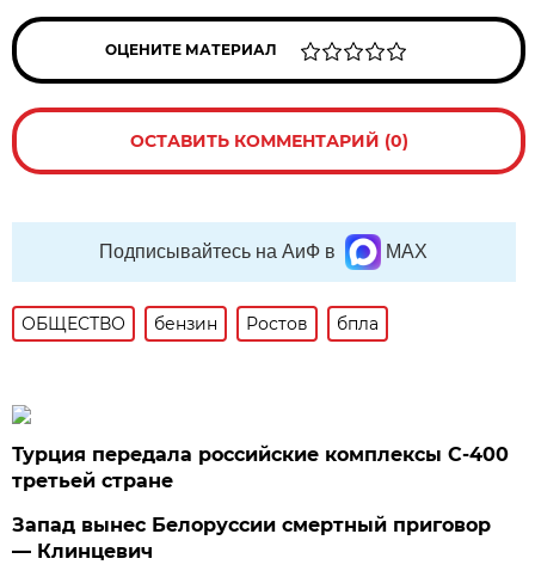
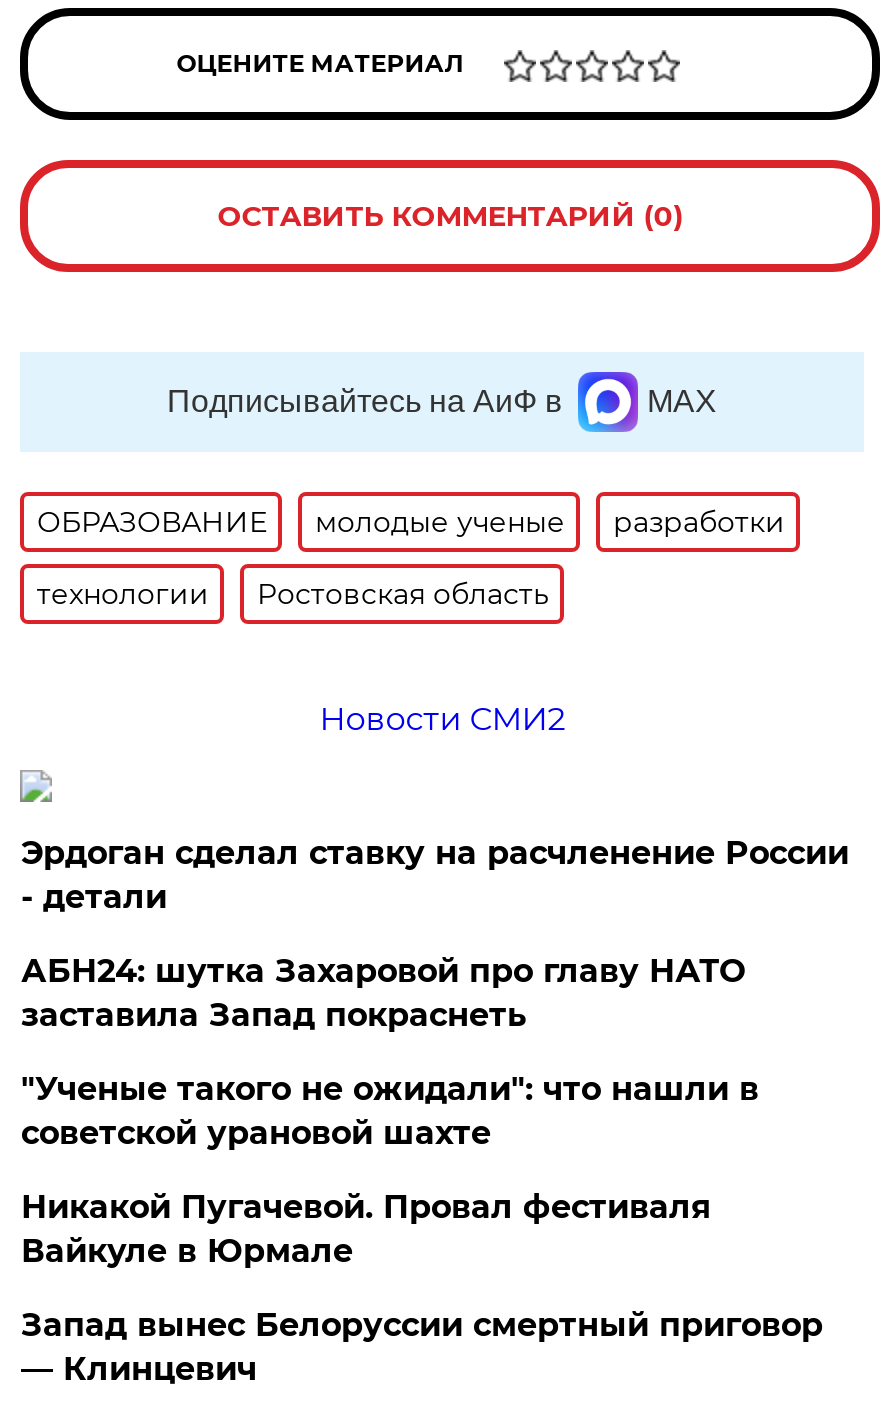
[22,313,379,334] ОБЩЕСТВО | бензин | Ростов | бпла -> [37,504,785,738] ОБРАЗОВАНИЕ | молодые ученые | разработки | технологии | Ростовская область | Новости СМИ2
[12,443,509,492] Турция передала российские комплексы С-400 | третьей стране -> [21,834,849,1270] Эрдоган сделал ставку на расчленение России | - детали | АБН24: шутка Захаровой про главу НАТО | заставила Запад покраснеть | "Ученые такого не ожидали": что нашли в | советской урановой шахте | Никакой Пугачевой. Провал фестиваля | Вайкуле в Юрмале

